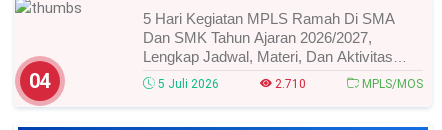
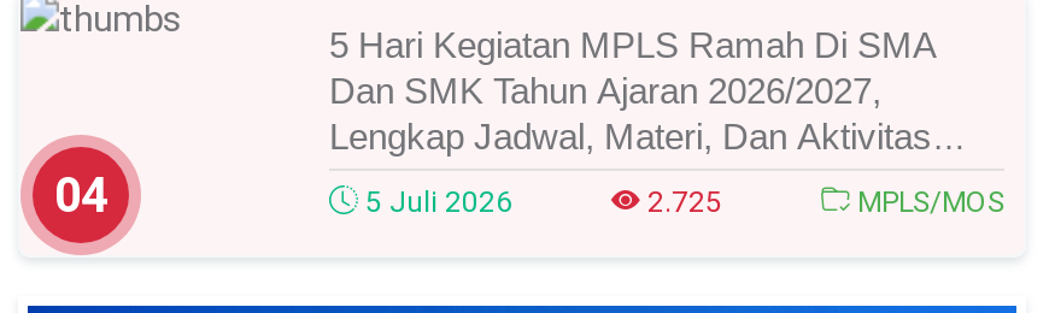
[272,77,306,91] 2.710 -> [640,185,722,219] 2.725

